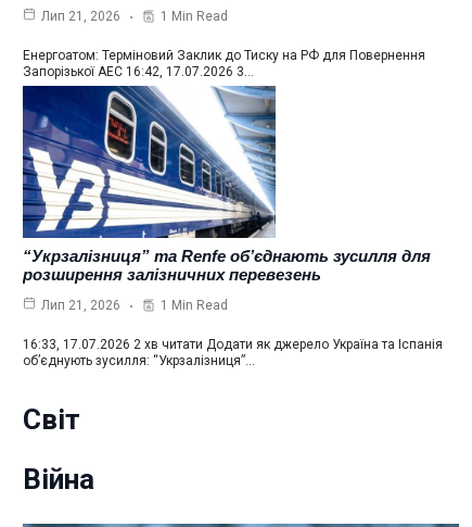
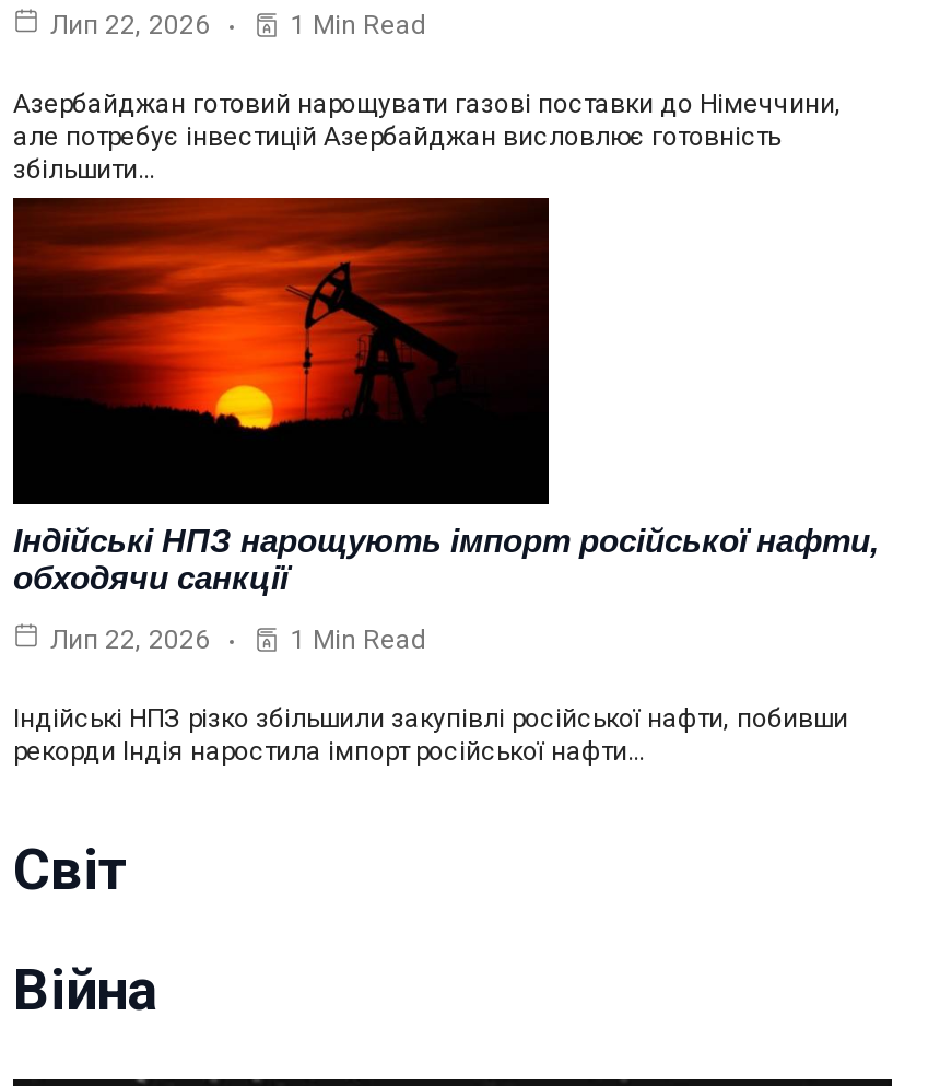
[41,9,120,24] Лип 21, 2026 -> [50,10,210,41] Лип 22, 2026
[23,48,425,79] Енергоатом: Терміновий Заклик до Тиску на РФ для Повернення | Запорізької АЕС 16:42, 17.07.2026 3… -> [13,89,842,185] Азербайджан готовий нарощувати газові поставки до Німеччини, | але потребує інвестицій Азербайджан висловлює готовність | збільшити…
[22,88,431,284] [image] | “Укрзалізниця” та Renfe об’єднають зусилля для | розширення залізничних перевезень -> [11,196,879,596] [image] | Індійські НПЗ нарощують імпорт російської нафти, | обходячи санкції
[41,298,120,313] Лип 21, 2026 -> [50,625,210,655] Лип 22, 2026
[23,337,443,368] 16:33, 17.07.2026 2 хв читати Додати як джерело Україна та Іспанія | об’єднують зусилля: “Укрзалізниця”… -> [13,703,848,767] Індійські НПЗ різко збільшили закупівлі російської нафти, побивши | рекорди Індія наростила імпорт російської нафти…

